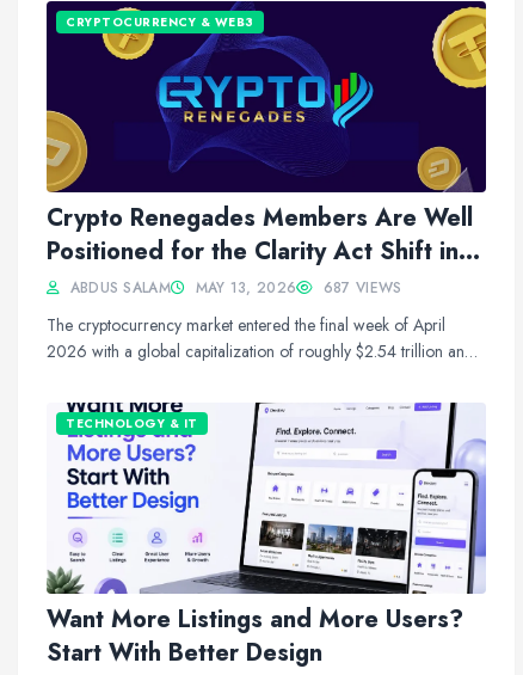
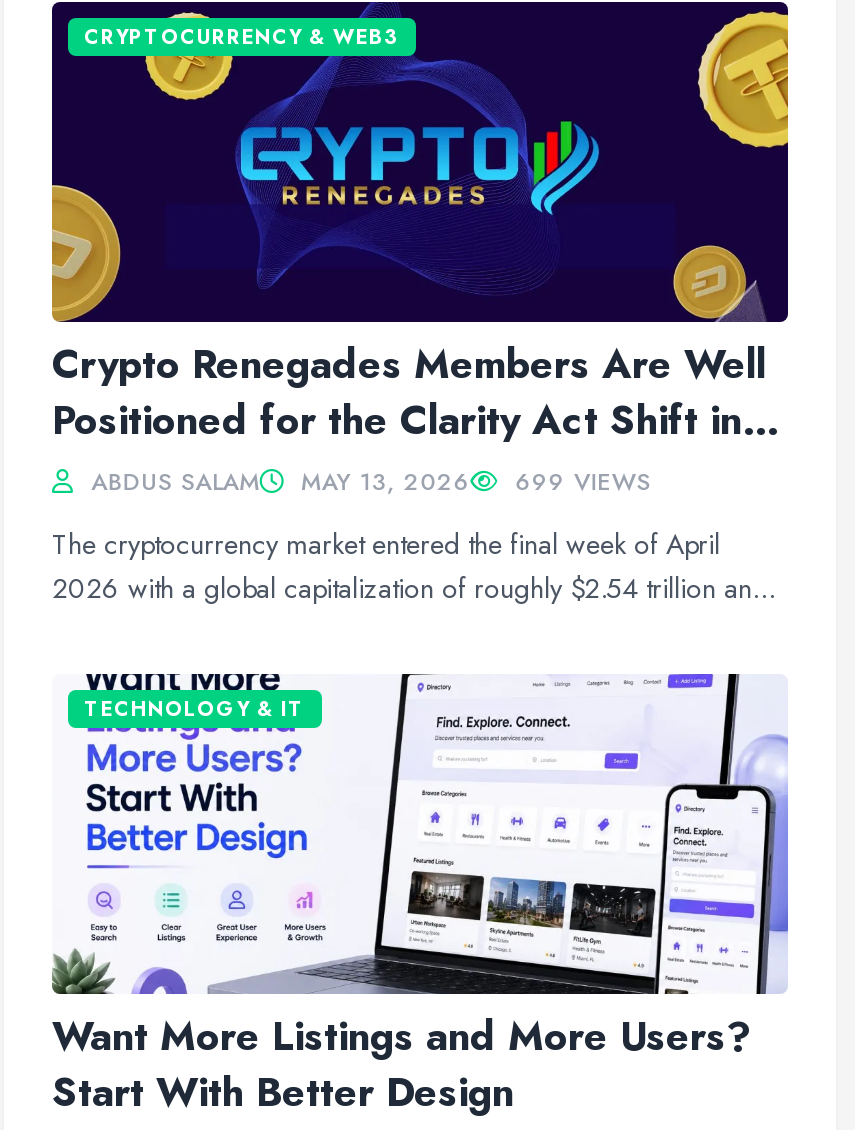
[318,277,402,299] 687 VIEWS -> [507,464,651,500] 699 VIEWS

